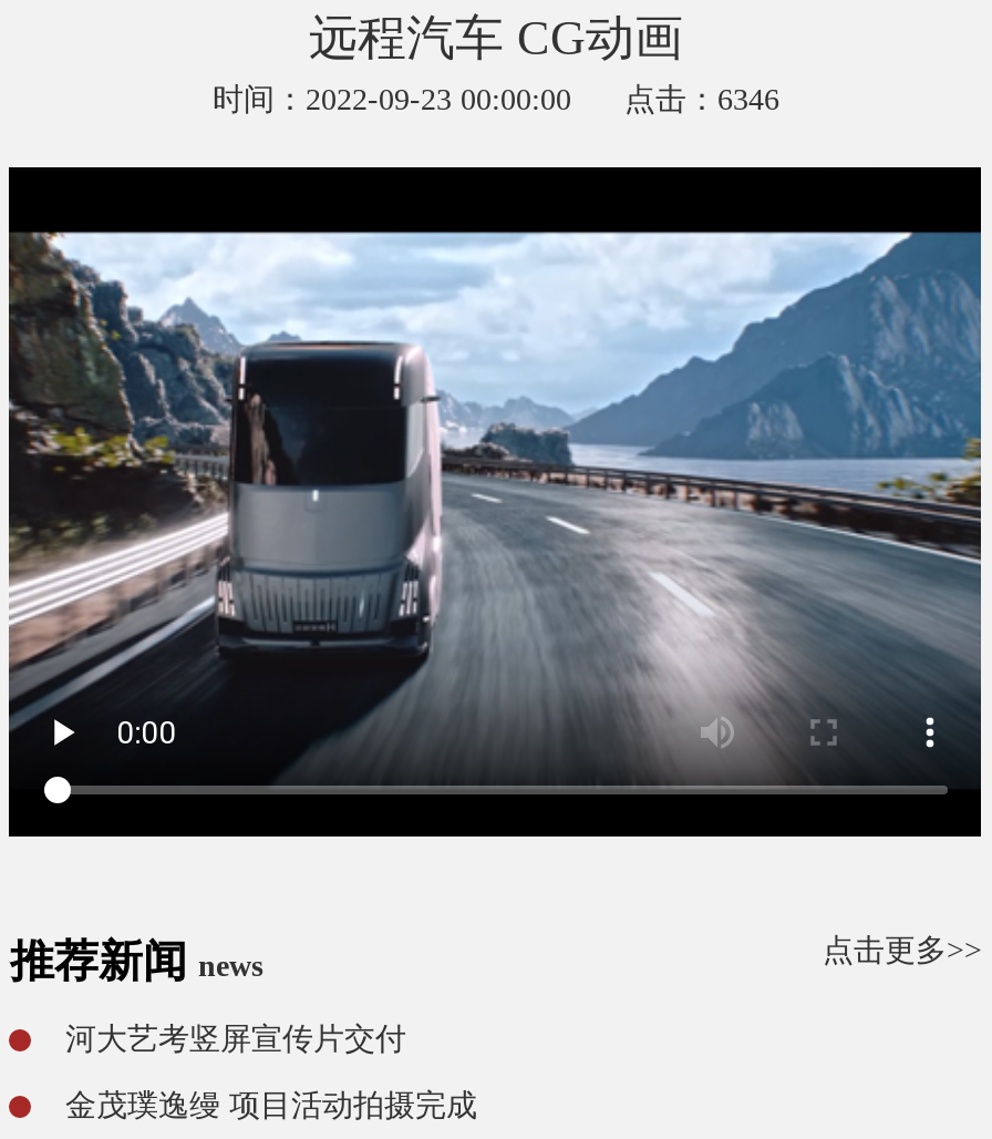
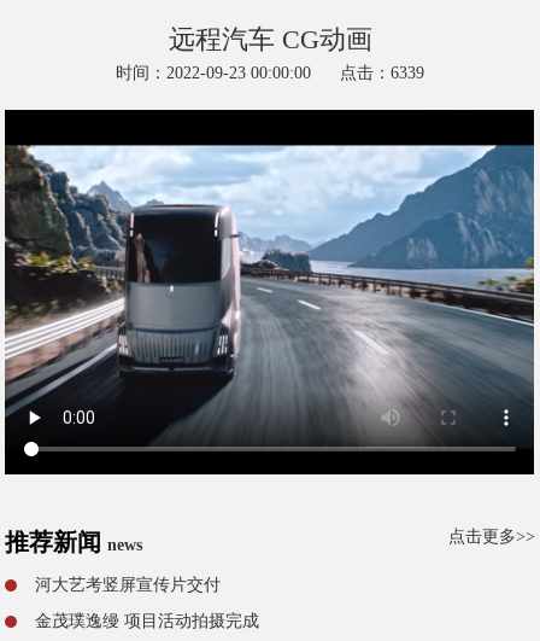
[213,84,779,117] 时间：2022-09-23 00:00:00 点击：6346 -> [116,64,424,82] 时间：2022-09-23 00:00:00 点击：6339

